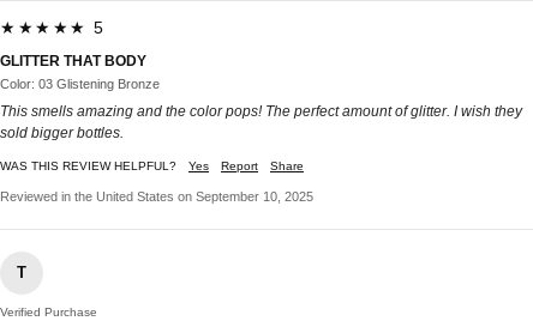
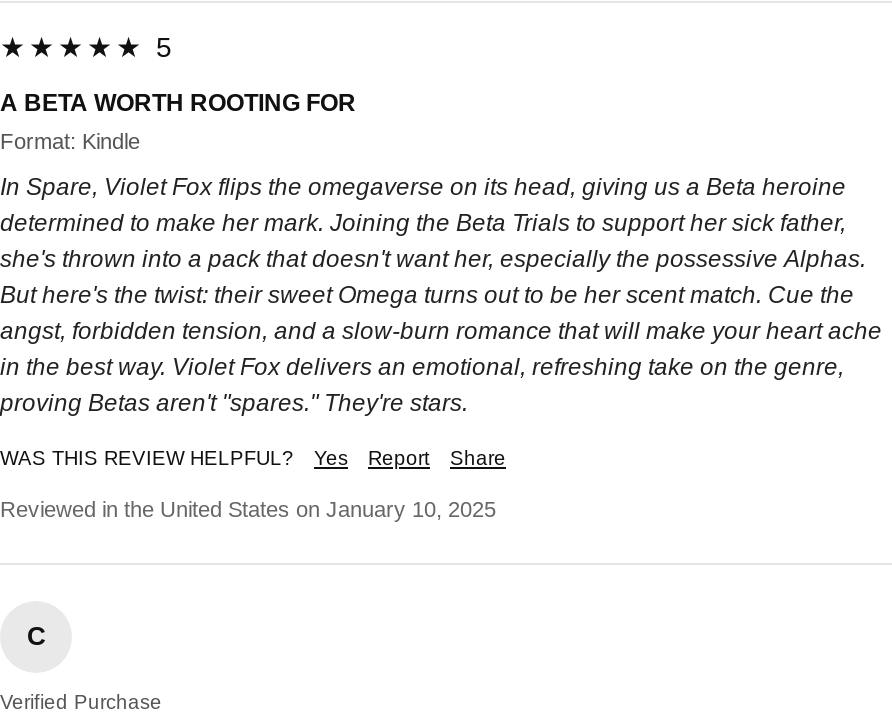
[0,53,160,91] GLITTER THAT BODY | Color: 03 Glistening Bronze -> [0,88,356,152] A BETA WORTH ROOTING FOR | Format: Kindle
[0,103,522,141] This smells amazing and the color pops! The perfect amount of glitter. I wish they | sold bigger bottles. -> [0,172,882,416] In Spare, Violet Fox flips the omegaverse on its head, giving us a Beta heroine | determined to make her mark. Joining the Beta Trials to support her sick father, | she's thrown into a pack that doesn't want her, especially the possessive Alphas. | But here's the twist: their sweet Omega turns out to be her scent match. Cue the | angst, forbidden tension, and a slow-burn romance that will make your heart ache | in the best way. Violet Fox delivers an emotional, refreshing take on the genre, | proving Betas aren't "spares." They're stars.
[0,189,313,204] Reviewed in the United States on September 10, 2025 -> [0,496,496,520] Reviewed in the United States on January 10, 2025
[17,264,26,281] T -> [27,620,45,650] C

